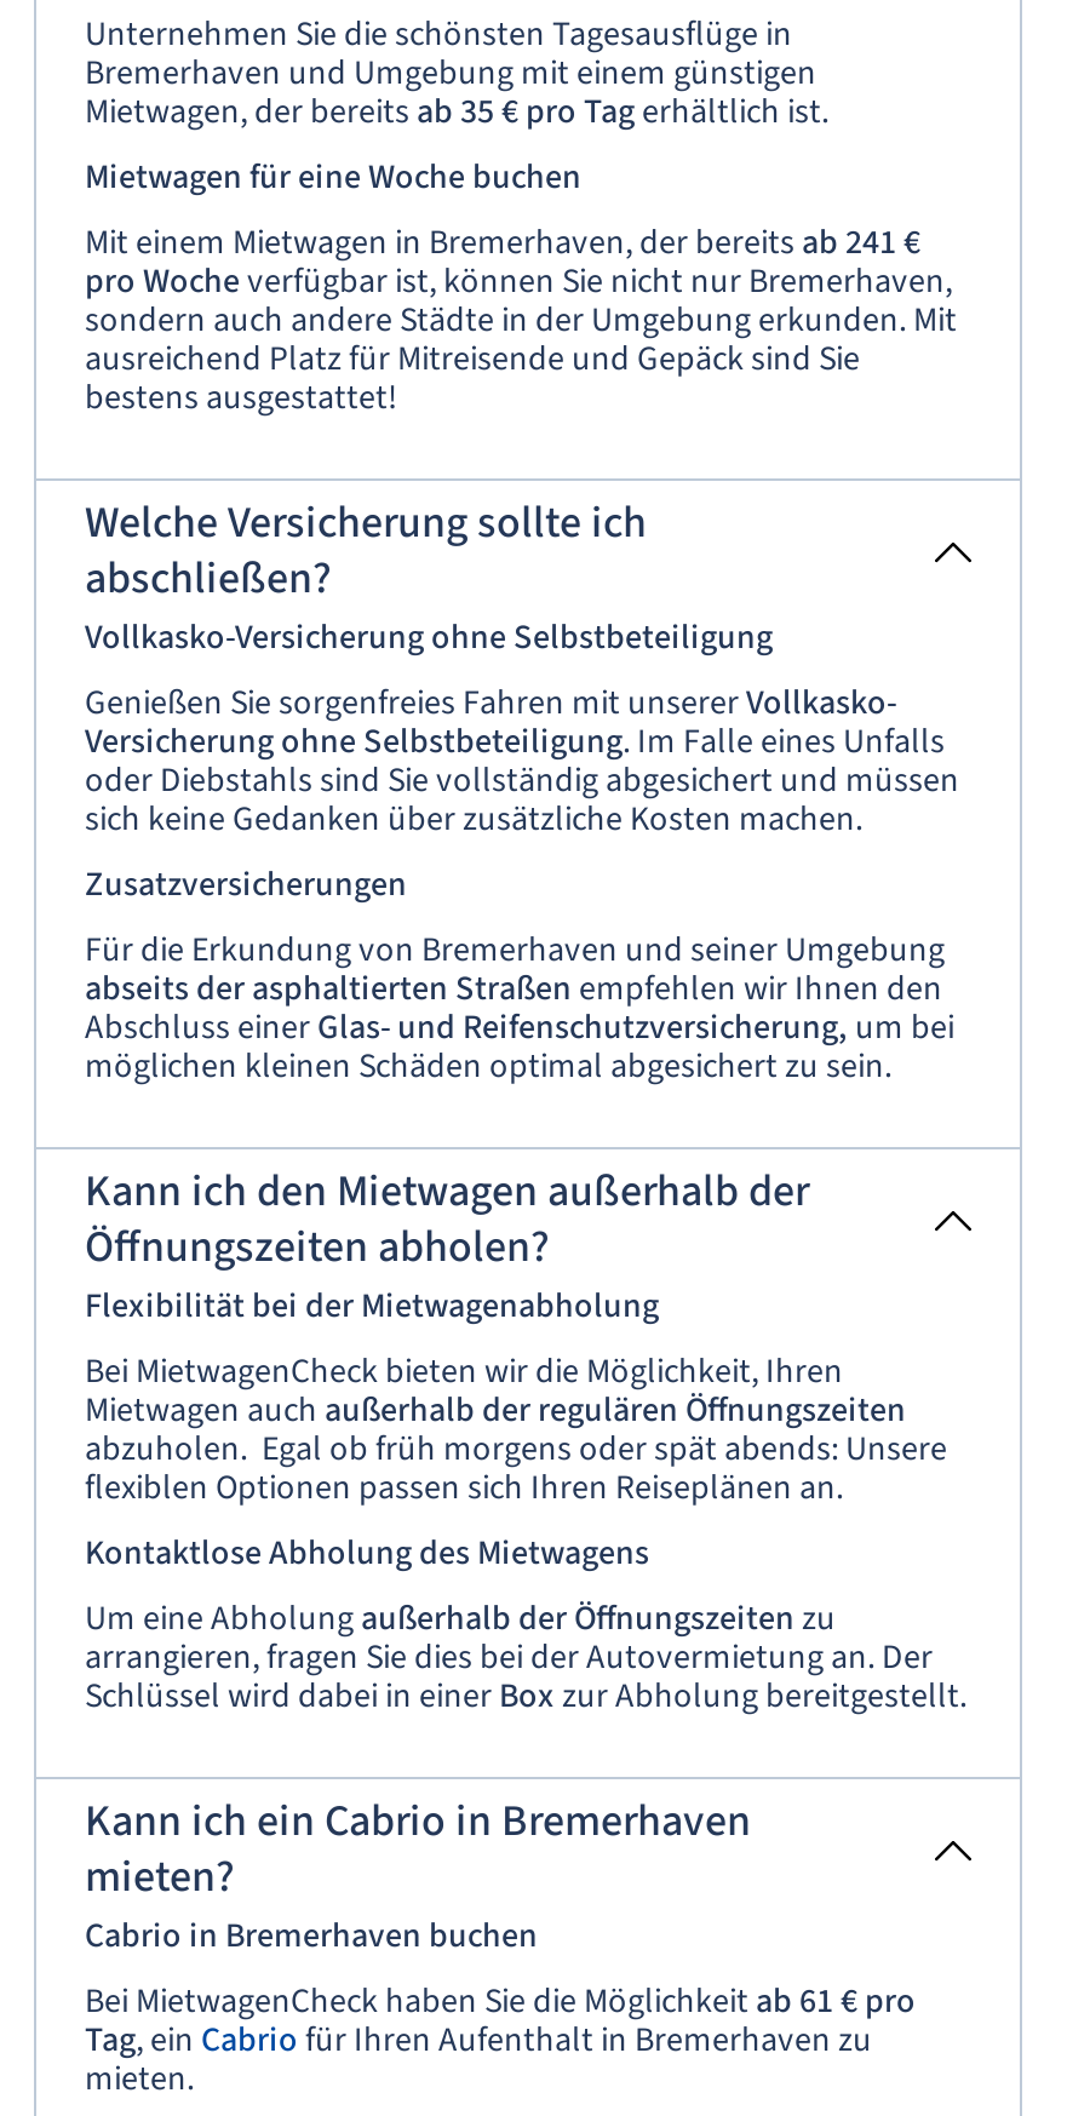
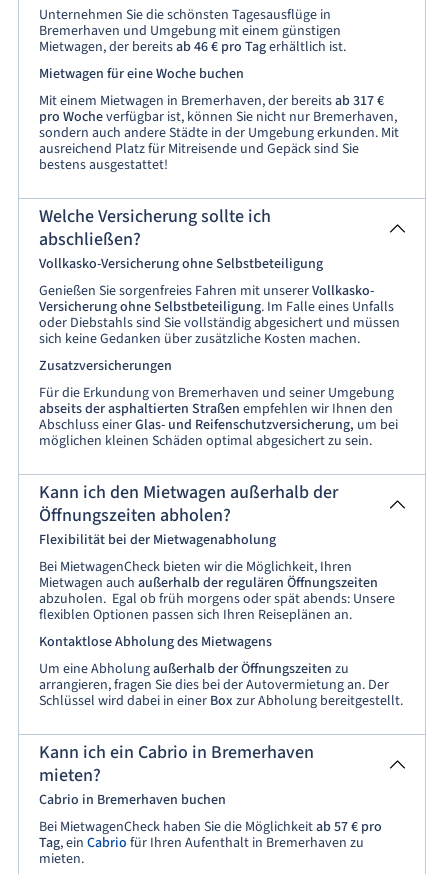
[85,88,828,137] Mietwagen, der bereitsab 35 € pro Tag erhältlich ist. -> [39,37,346,57] Mietwagen, der bereitsab 46 € pro Tag erhältlich ist.
[85,219,920,268] Mit einem Mietwagen in Bremerhaven, der bereits ab 241 € -> [39,91,384,111] Mit einem Mietwagen in Bremerhaven, der bereits ab 317 €
[85,1978,916,2026] Bei MietwagenCheck haben Sie die Möglichkeit ab 61 € pro -> [39,817,382,837] Bei MietwagenCheck haben Sie die Möglichkeit ab 57 € pro

